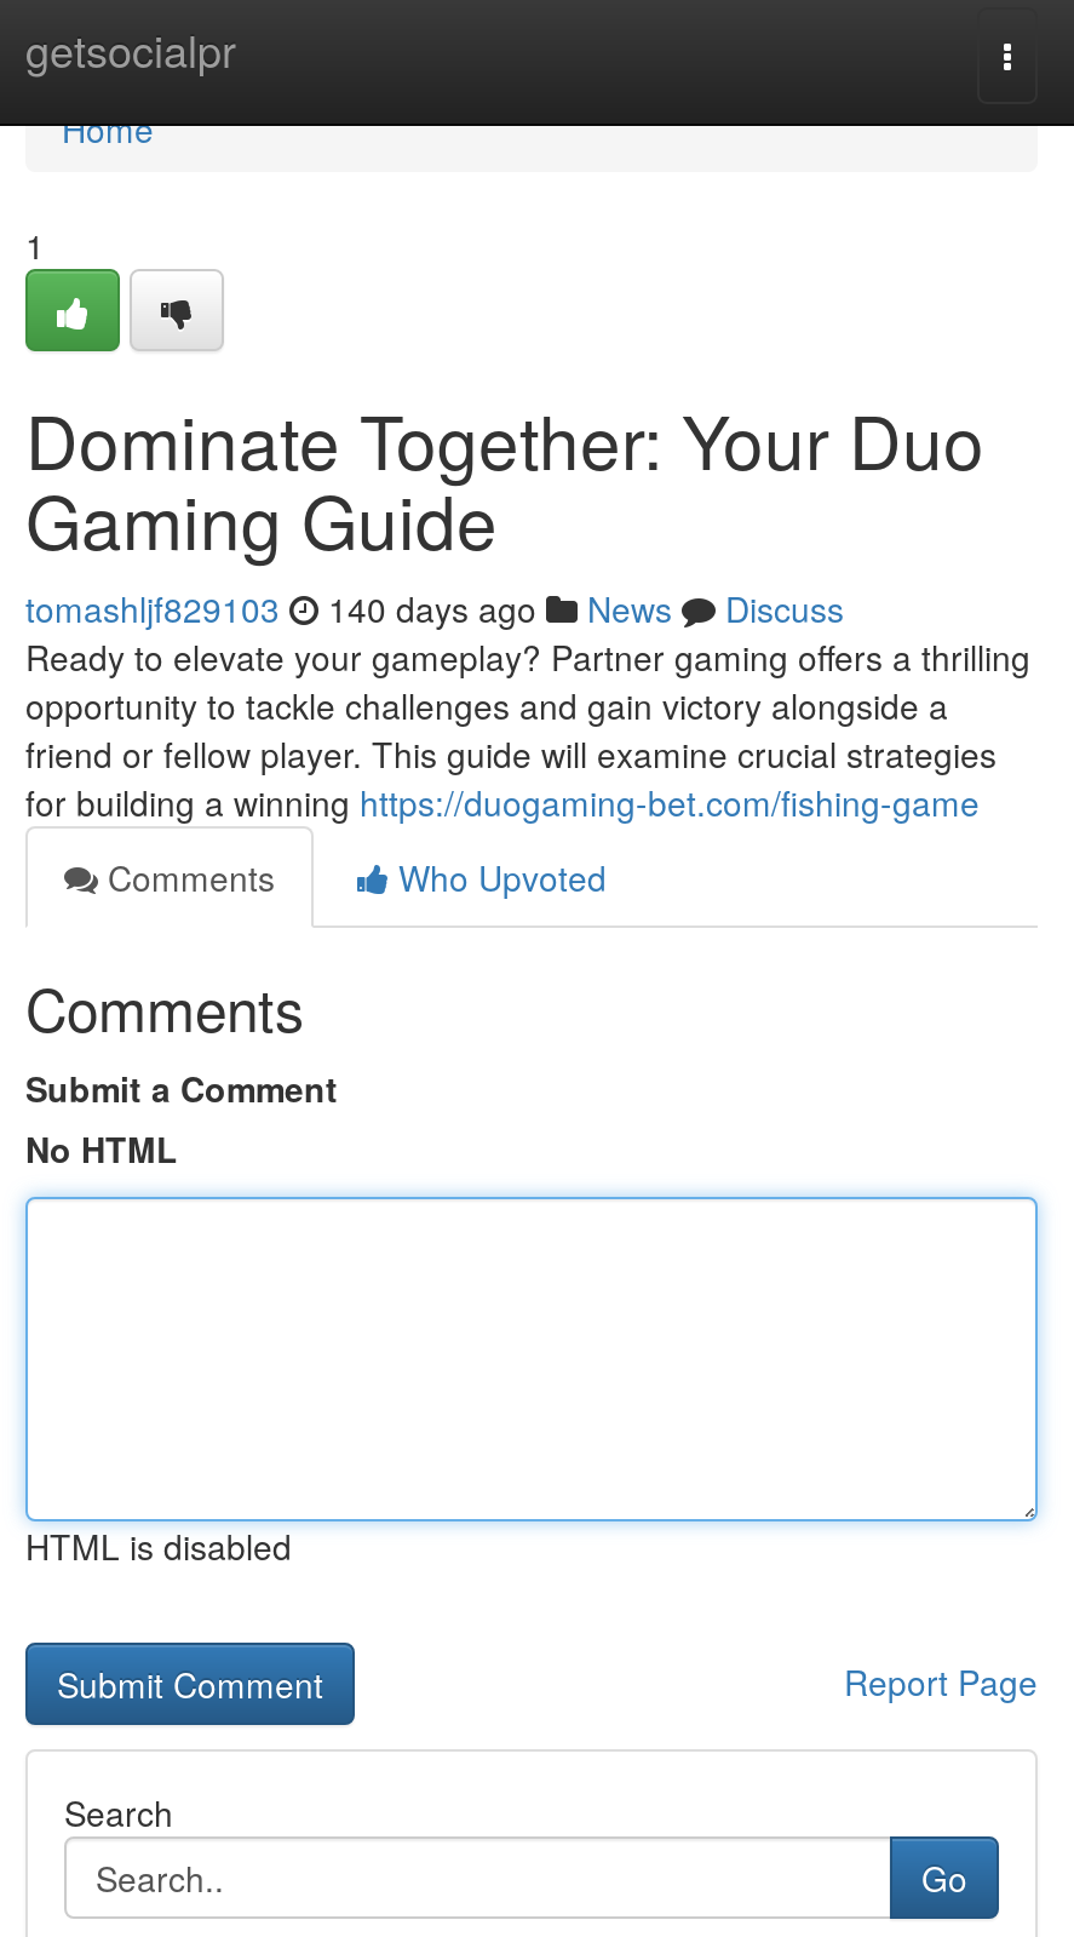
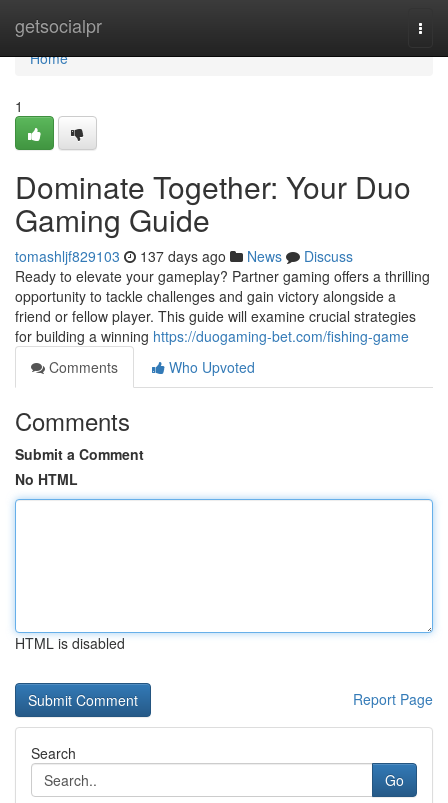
[25,584,844,632] tomashljf829103 140 days ago News Discuss -> [15,246,353,266] tomashljf829103 137 days ago News Discuss

